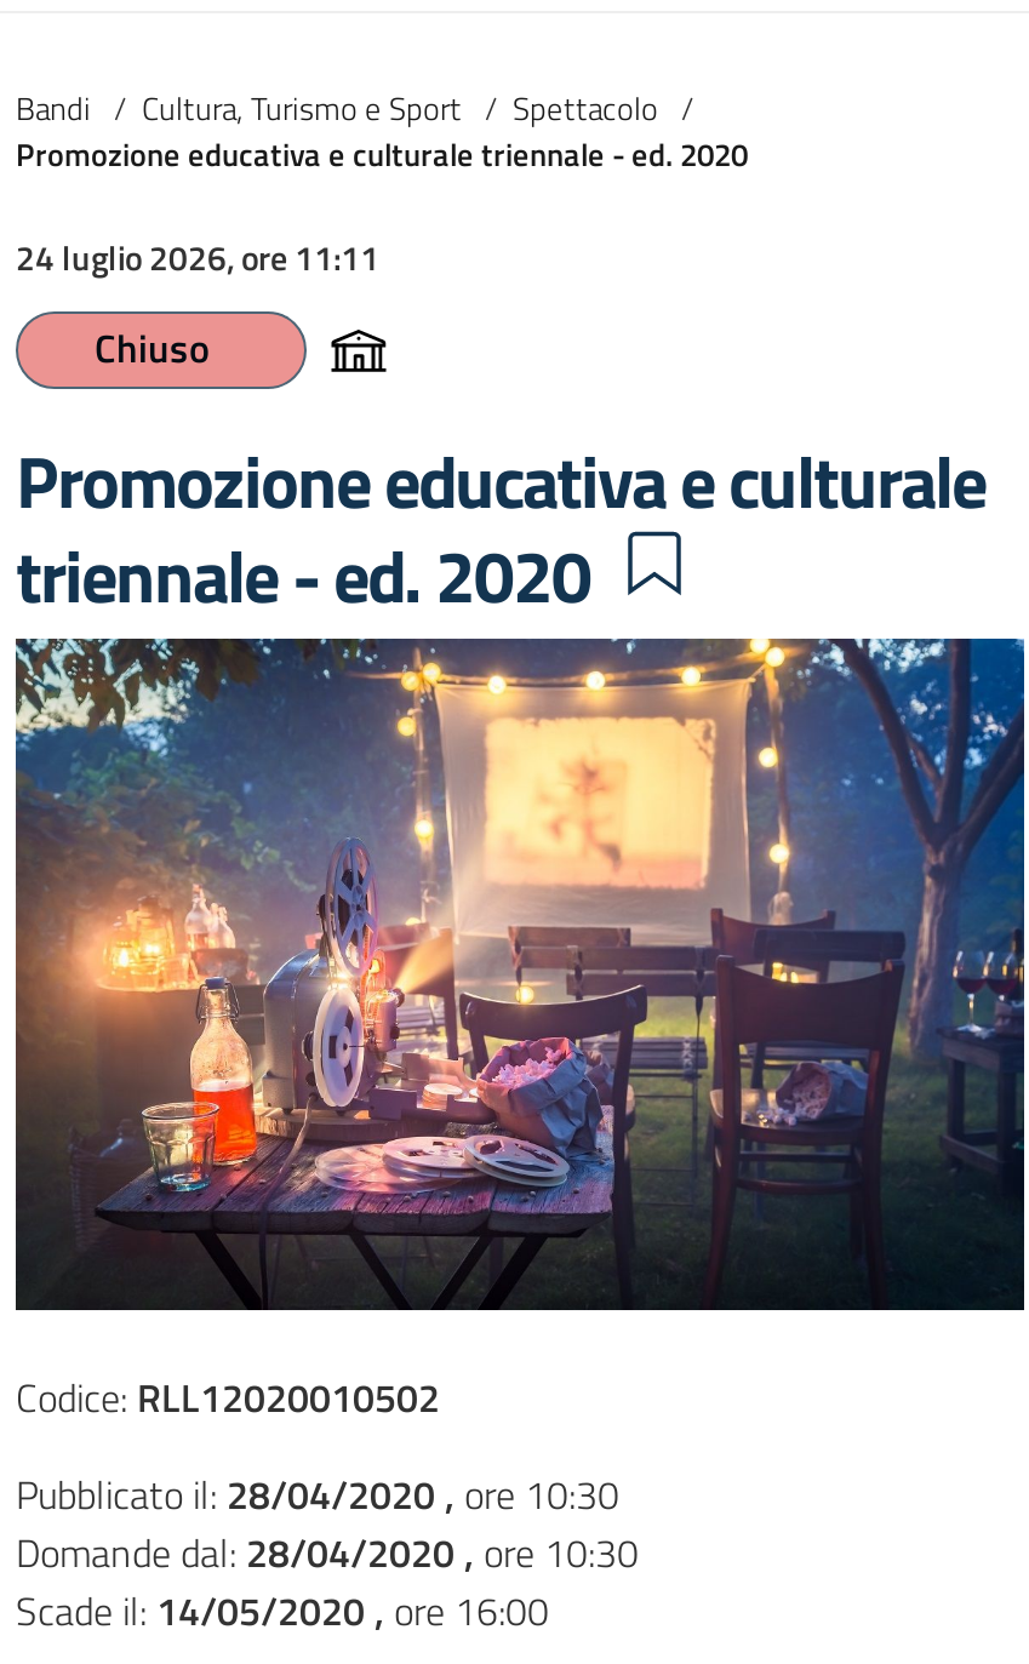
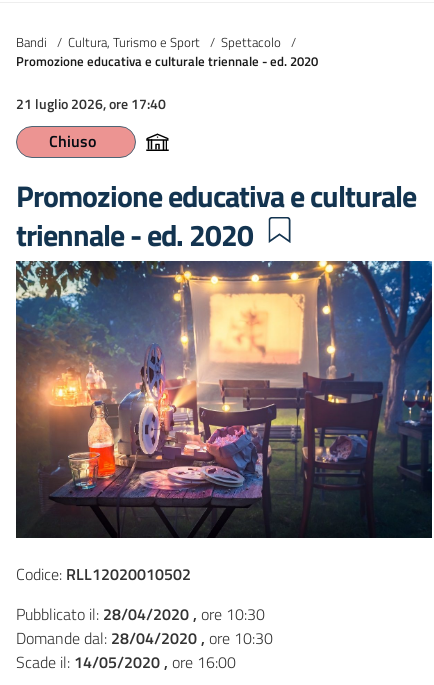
[16,231,379,282] 24 luglio 2026, ore 11:11 -> [16,93,166,114] 21 luglio 2026, ore 17:40

